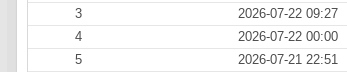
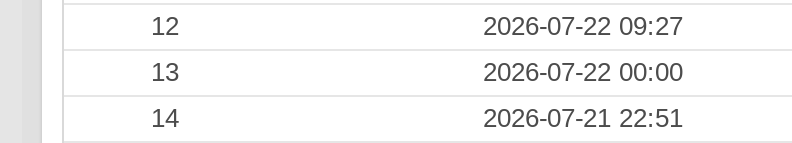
[75,6,82,21] 3 -> [151,11,179,41] 12
[75,29,82,44] 4 -> [151,57,179,87] 13
[75,52,82,67] 5 -> [151,103,179,133] 14

